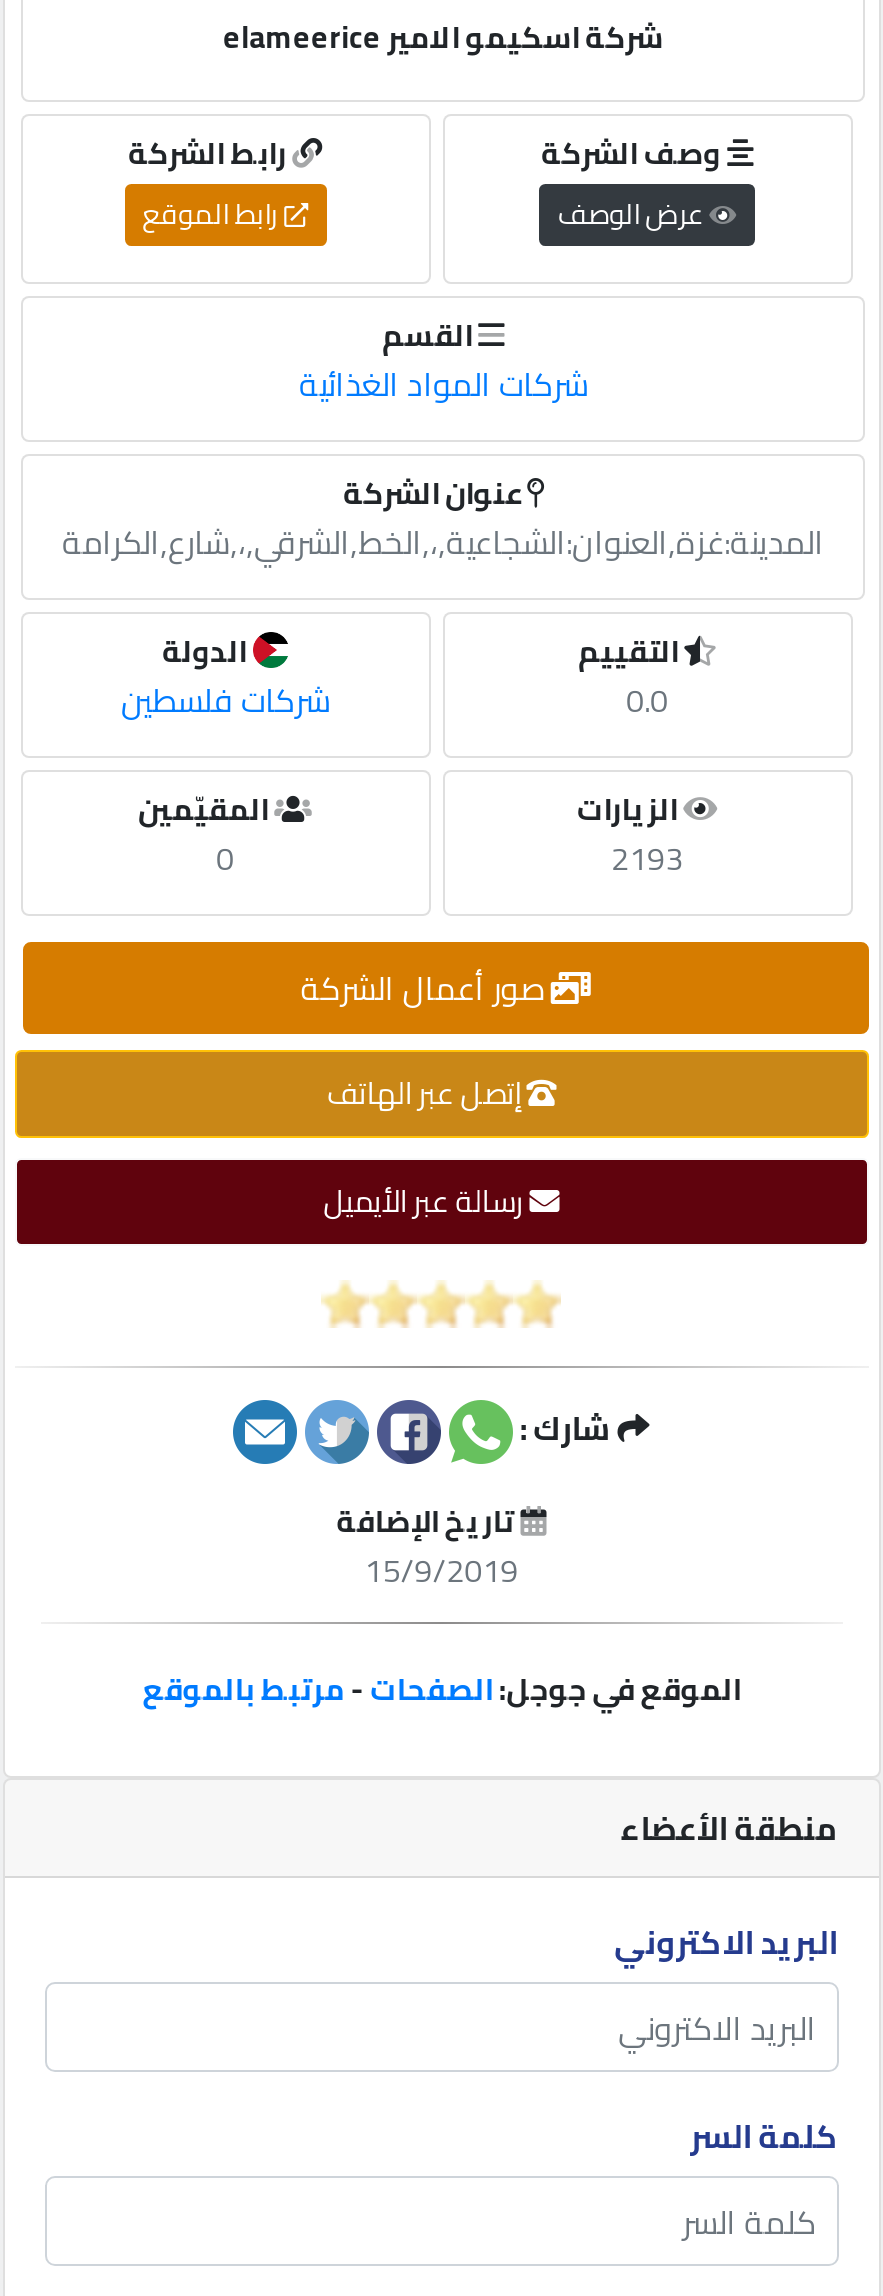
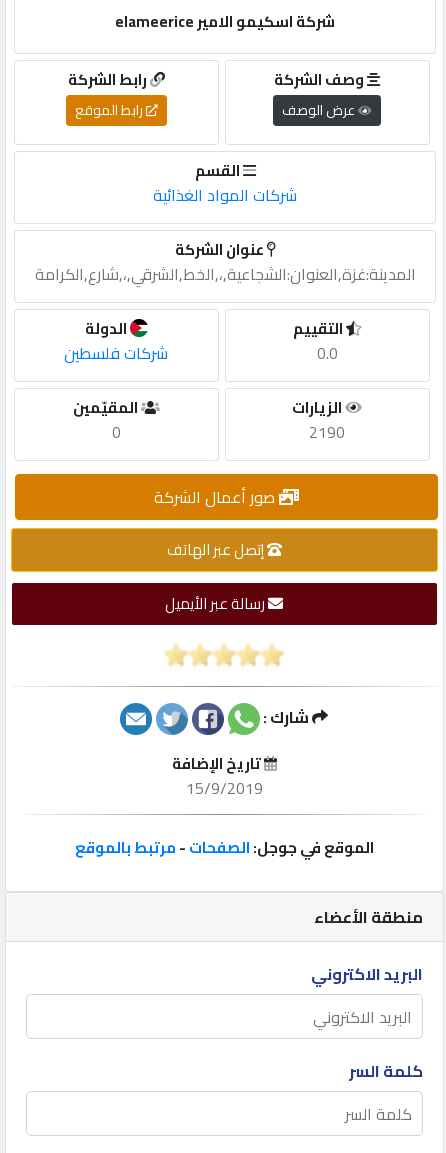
[611,828,683,888] 2193 -> [309,417,345,447] 2190

